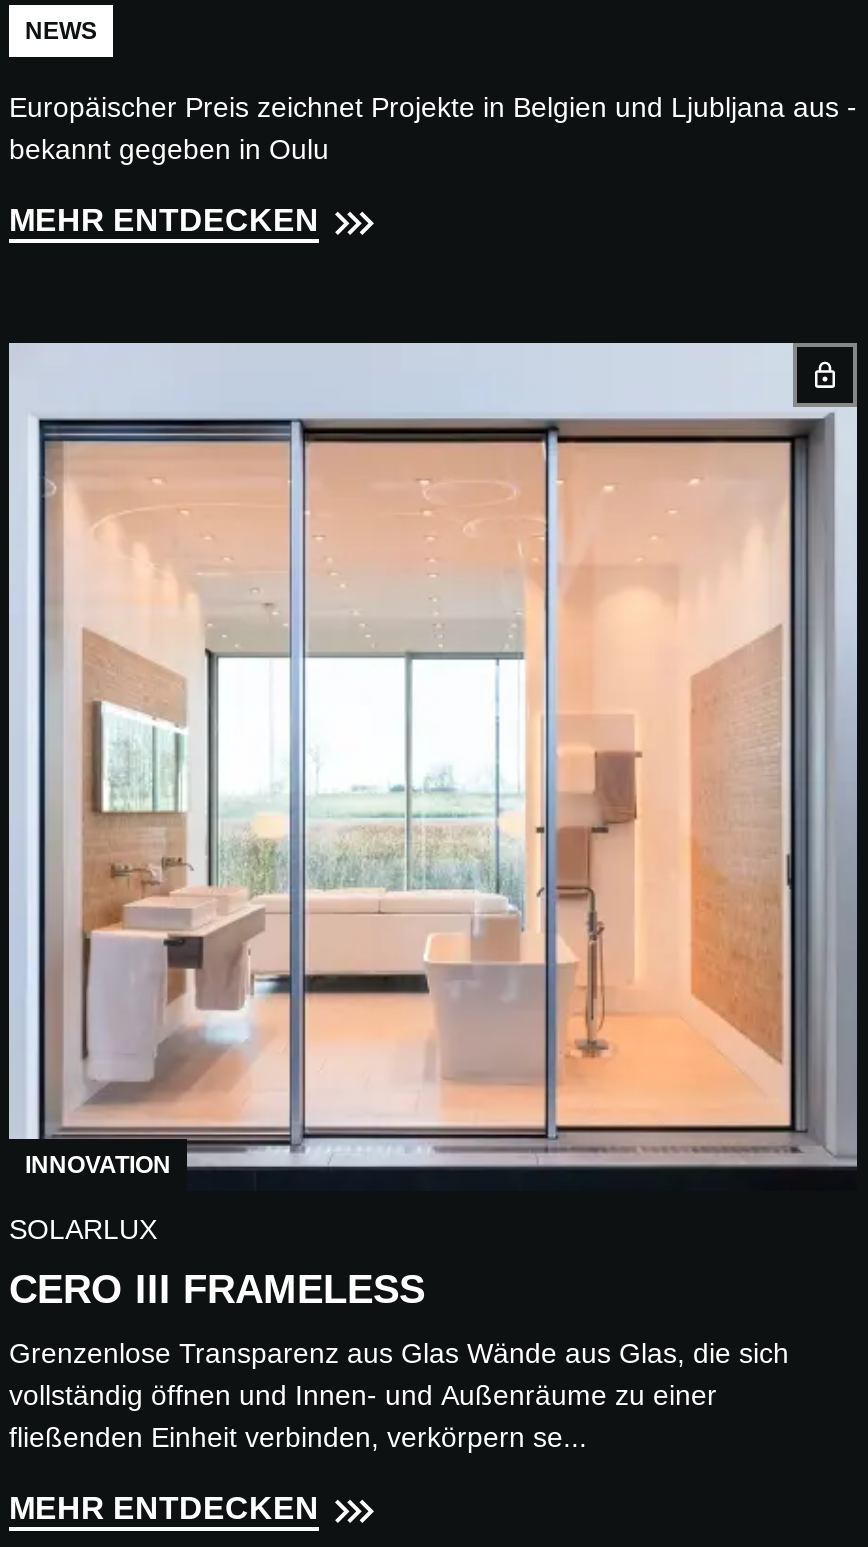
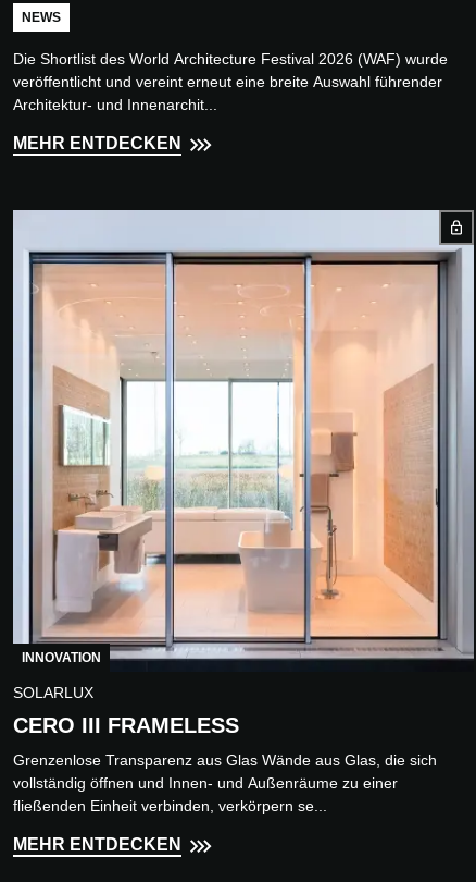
[9,91,857,165] Europäischer Preis zeichnet Projekte in Belgien und Ljubljana aus - | bekannt gegeben in Oulu -> [13,50,448,113] Die Shortlist des World Architecture Festival 2026 (WAF) wurde | veröffentlicht und vereint erneut eine breite Auswahl führender | Architektur- und Innenarchit...

